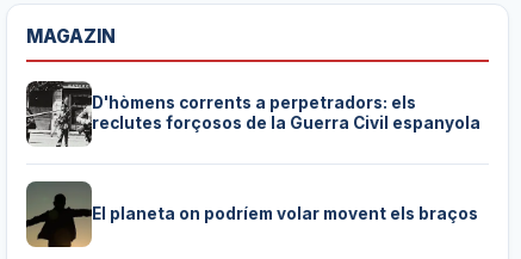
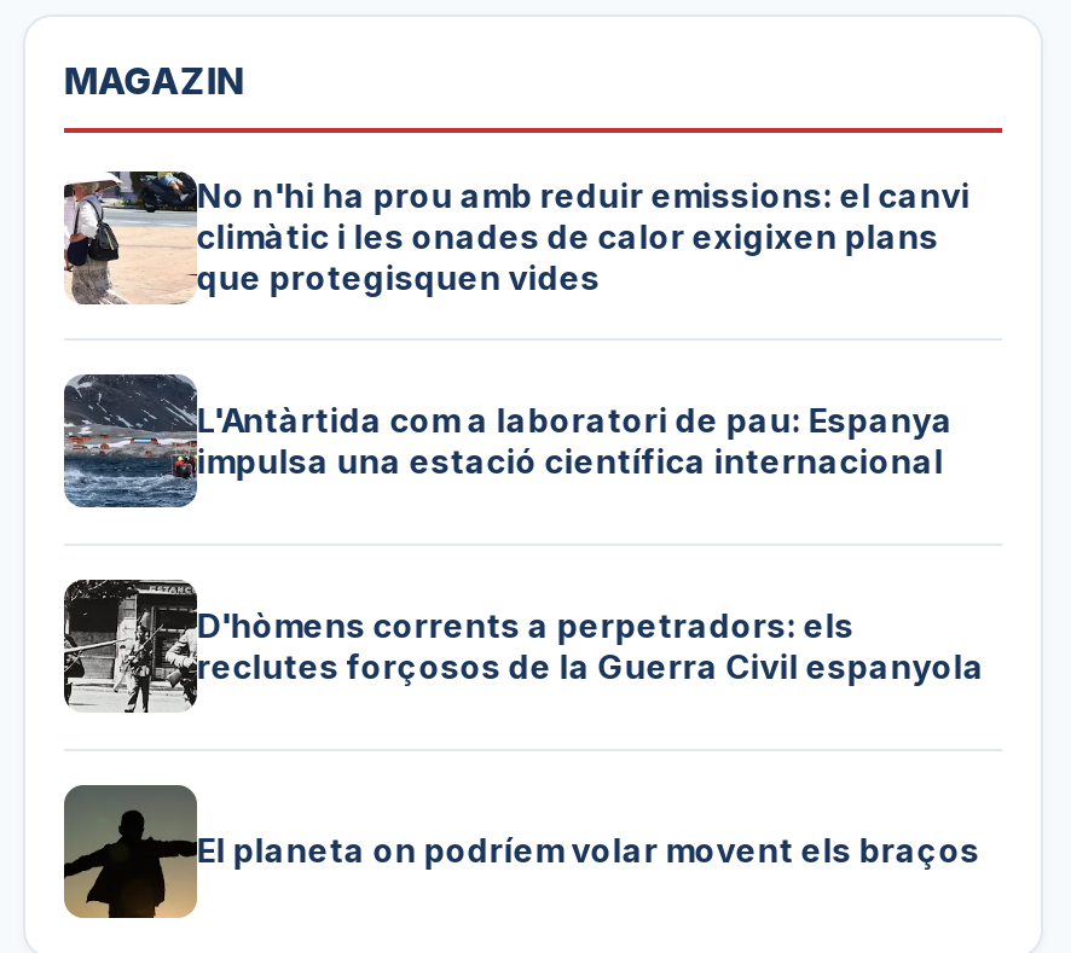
none -> [62,169,970,304] [image] | No n'hi ha prou amb reduir emissions: el canvi | climàtic i les onades de calor exigixen plans | que protegisquen vides
none -> [64,372,953,507] [image] | L'Antàrtida com a laboratori de pau: Espanya | impulsa una estació científica internacional

